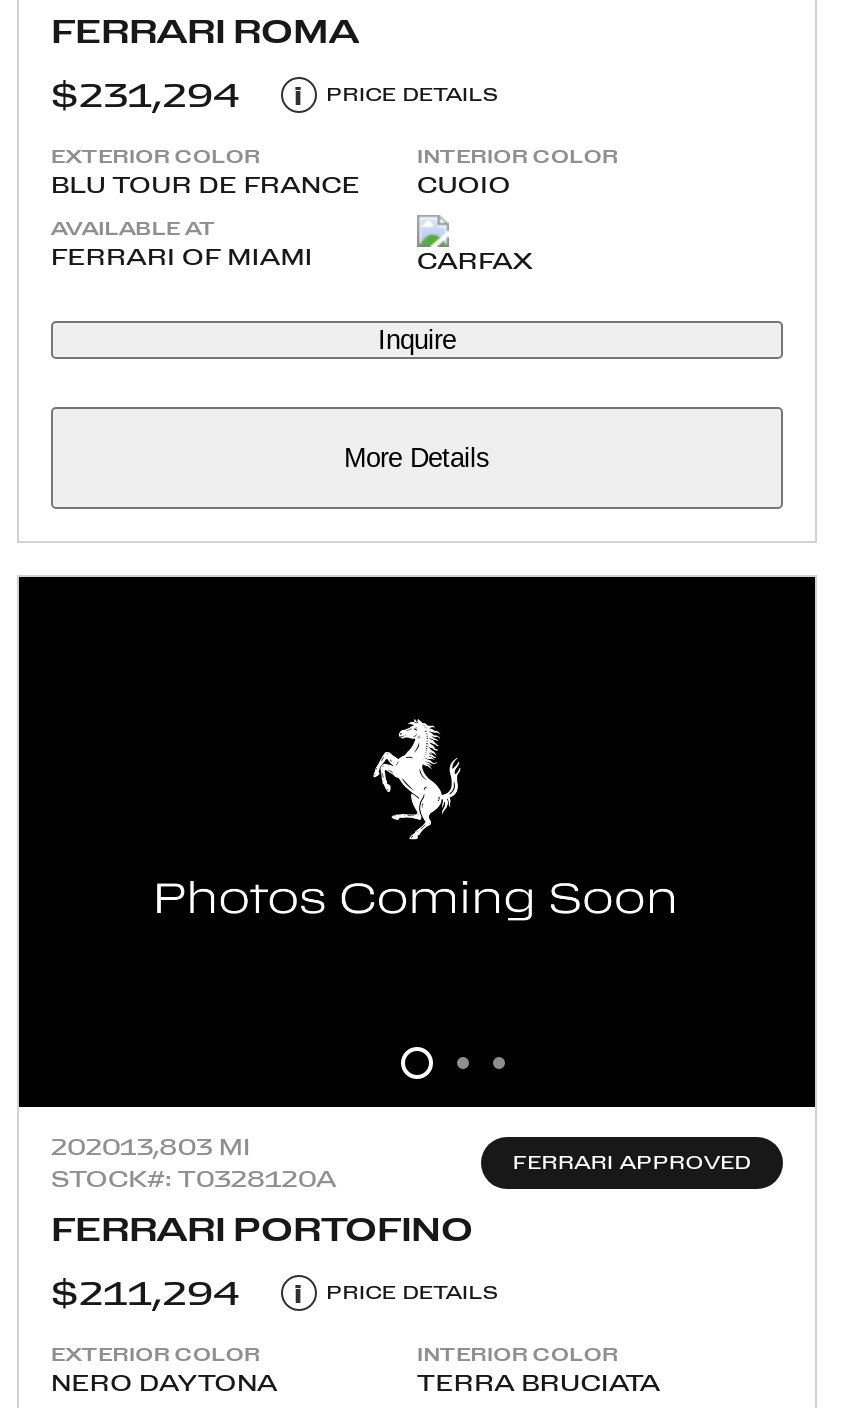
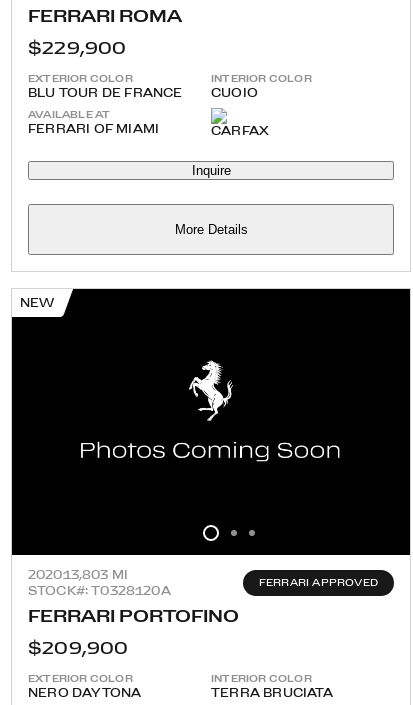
[51,76,499,114] $231,294 | i | PRICE DETAILS -> [28,38,127,57] $229,900
none -> [20,296,55,309] NEW
[51,1274,499,1312] $211,294 | i | PRICE DETAILS -> [28,638,129,657] $209,900

